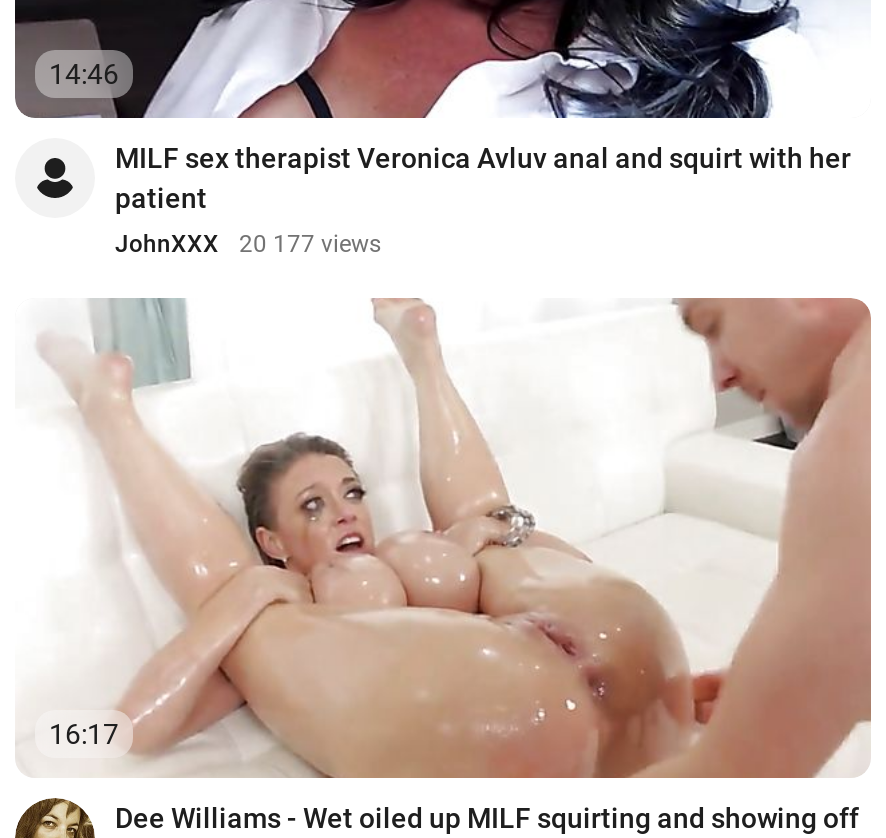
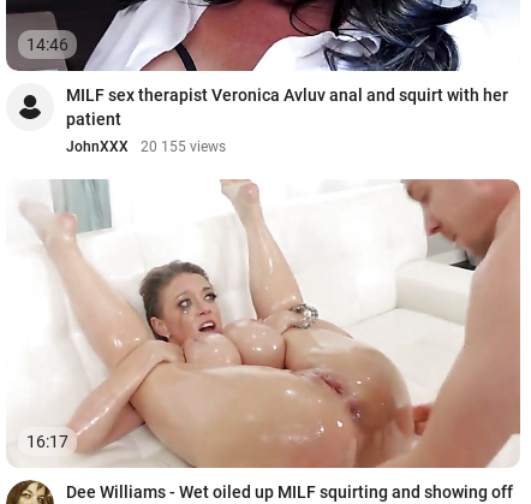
[115,229,381,257] JohnXXX 20 177 views -> [66,138,226,155] JohnXXX 20 155 views

